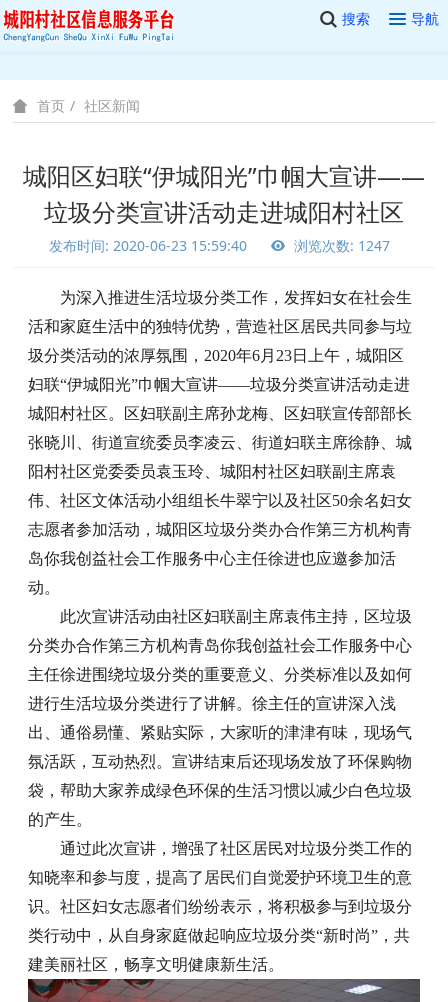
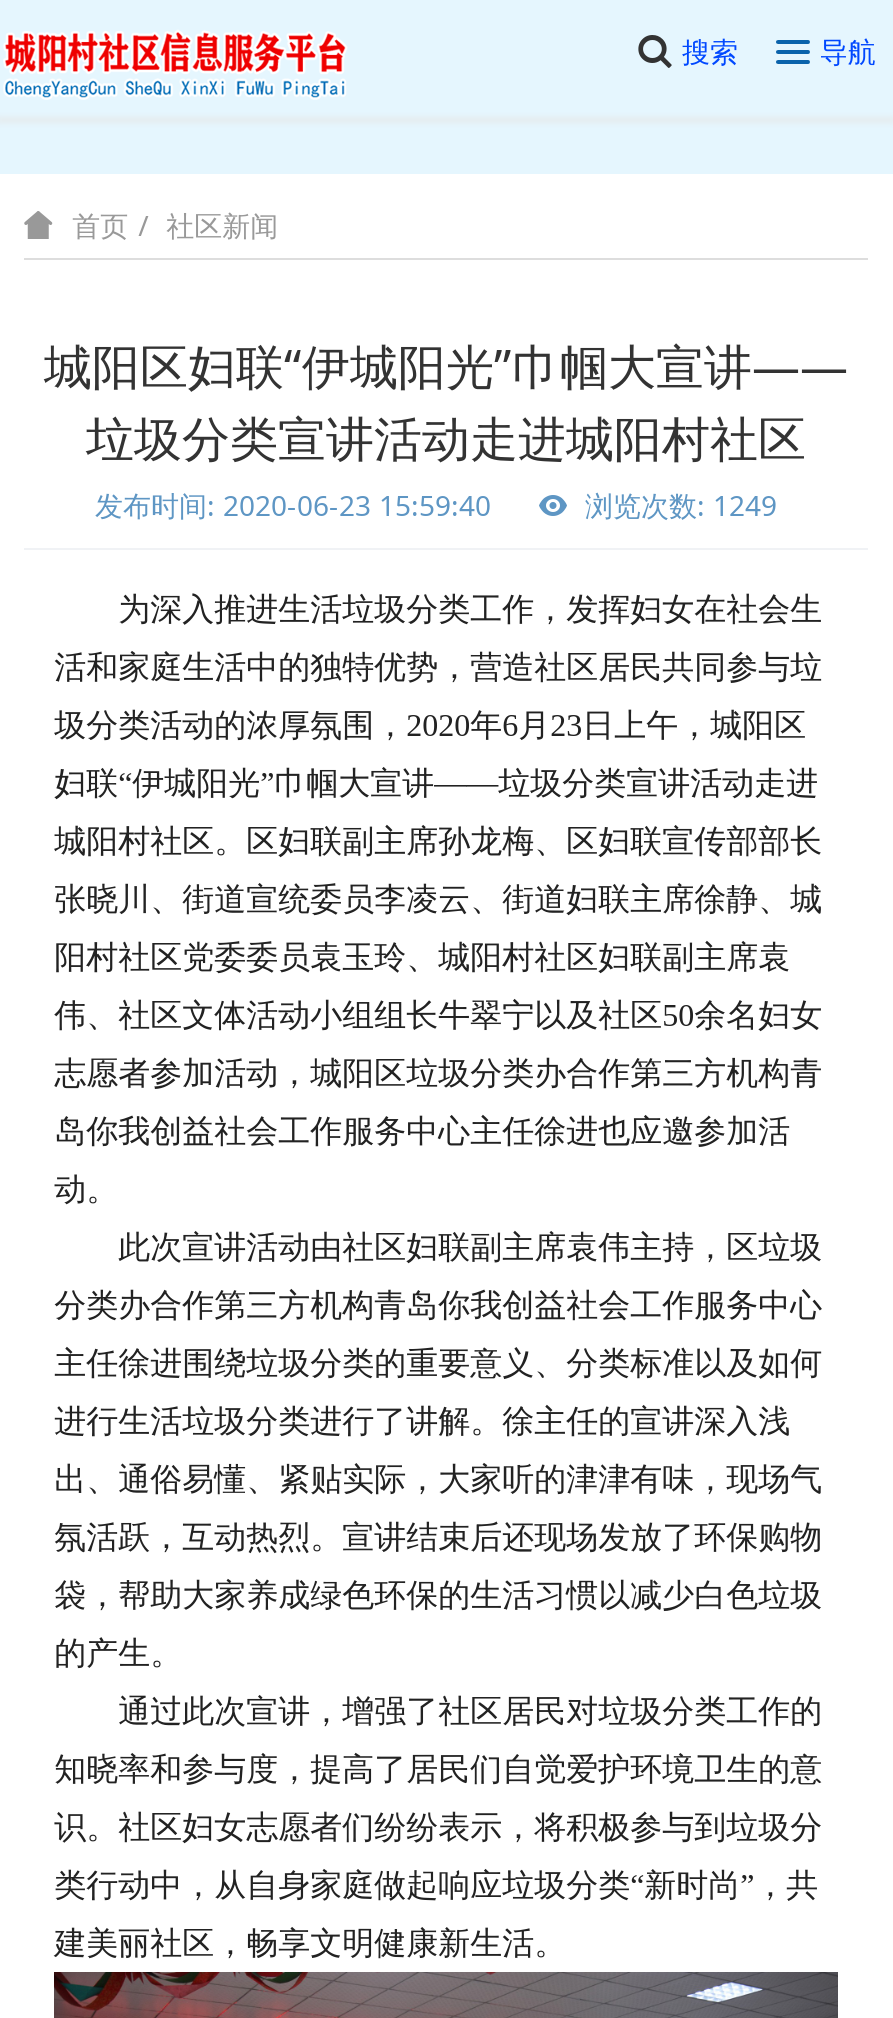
[289,236,389,255] 浏览次数: 1247 -> [577,486,777,524] 浏览次数: 1249

